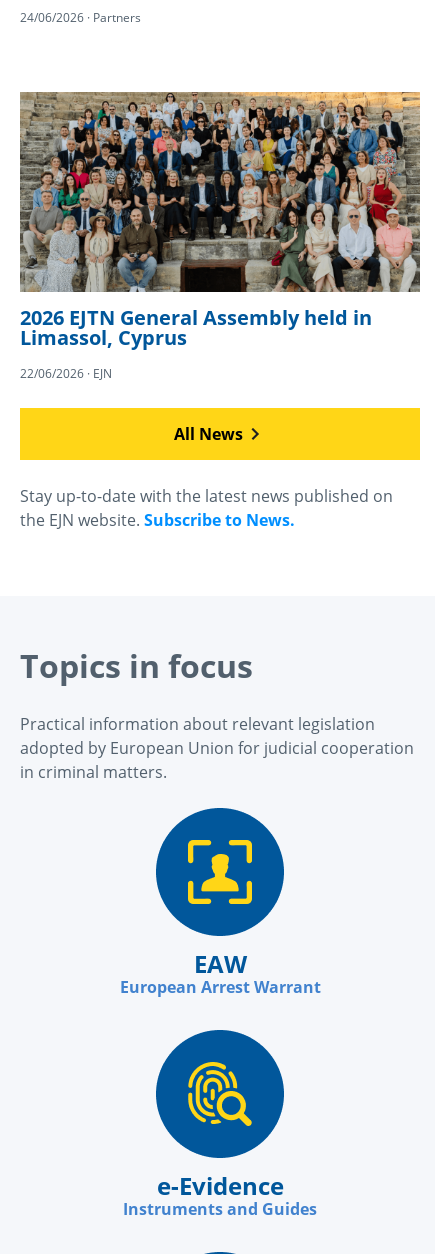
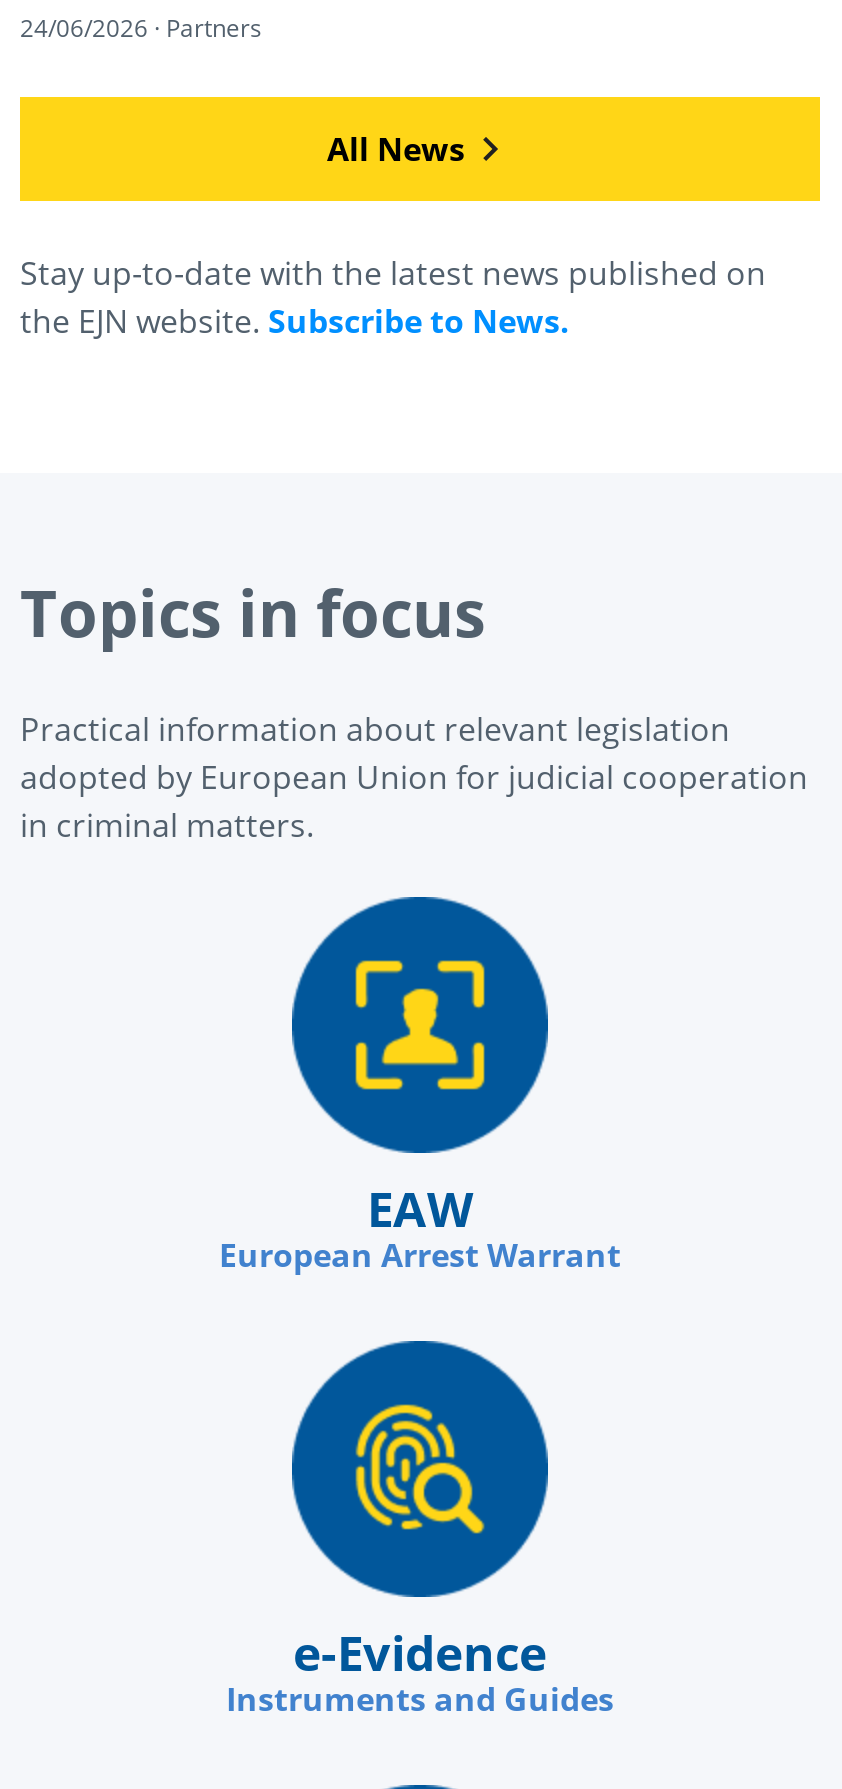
[19,91,421,382] [image] | 2026 EJTN General Assembly held in | Limassol, Cyprus | 22/06/2026 · EJN -> none

